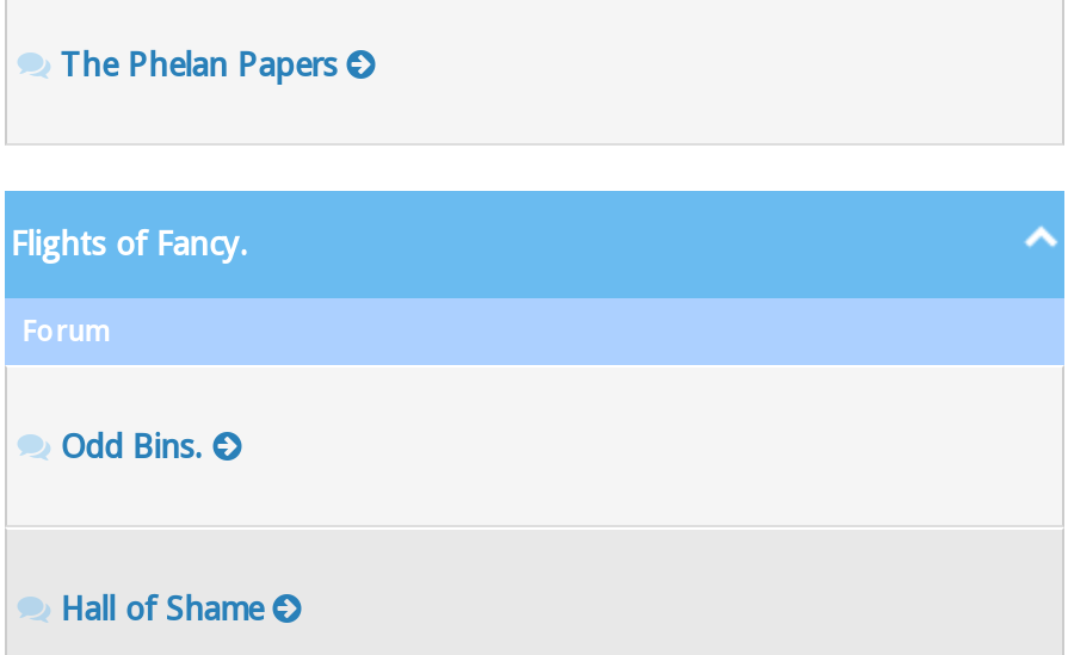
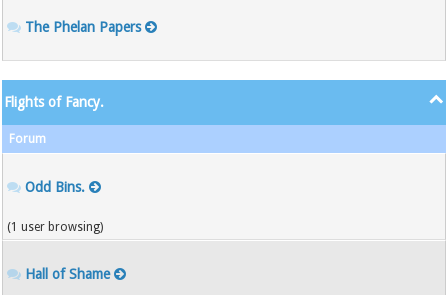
none -> [7,220,103,234] (1 user browsing)

